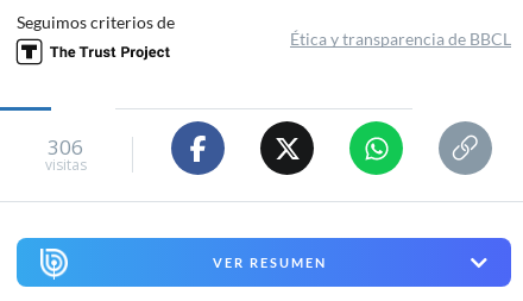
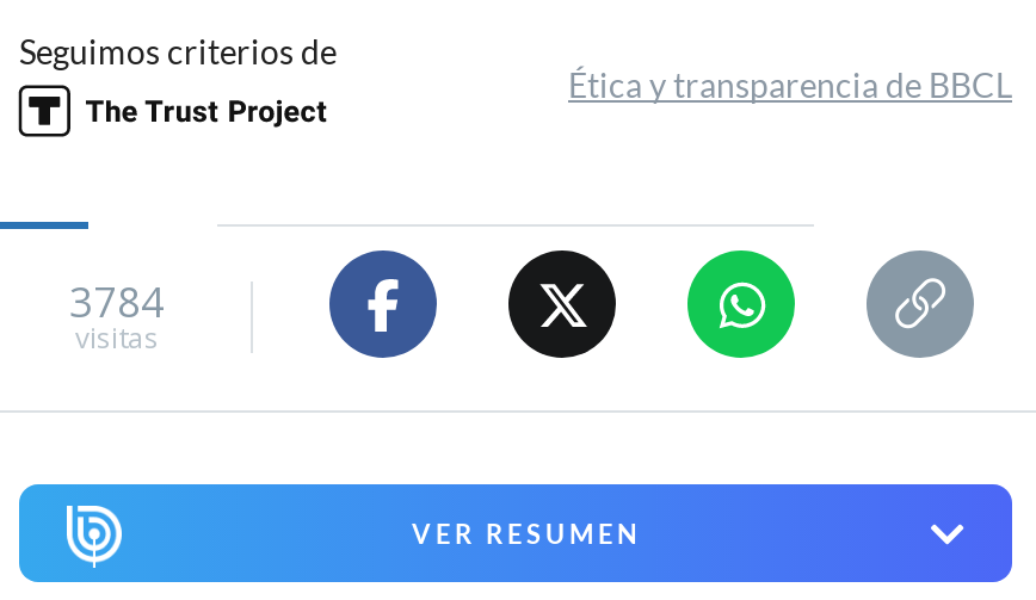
[48,133,83,161] 306 -> [69,274,165,329] 3784

